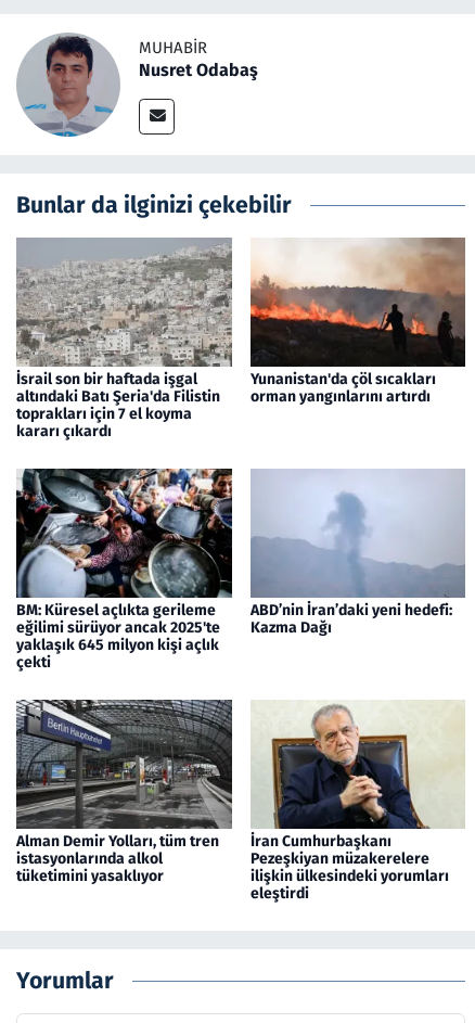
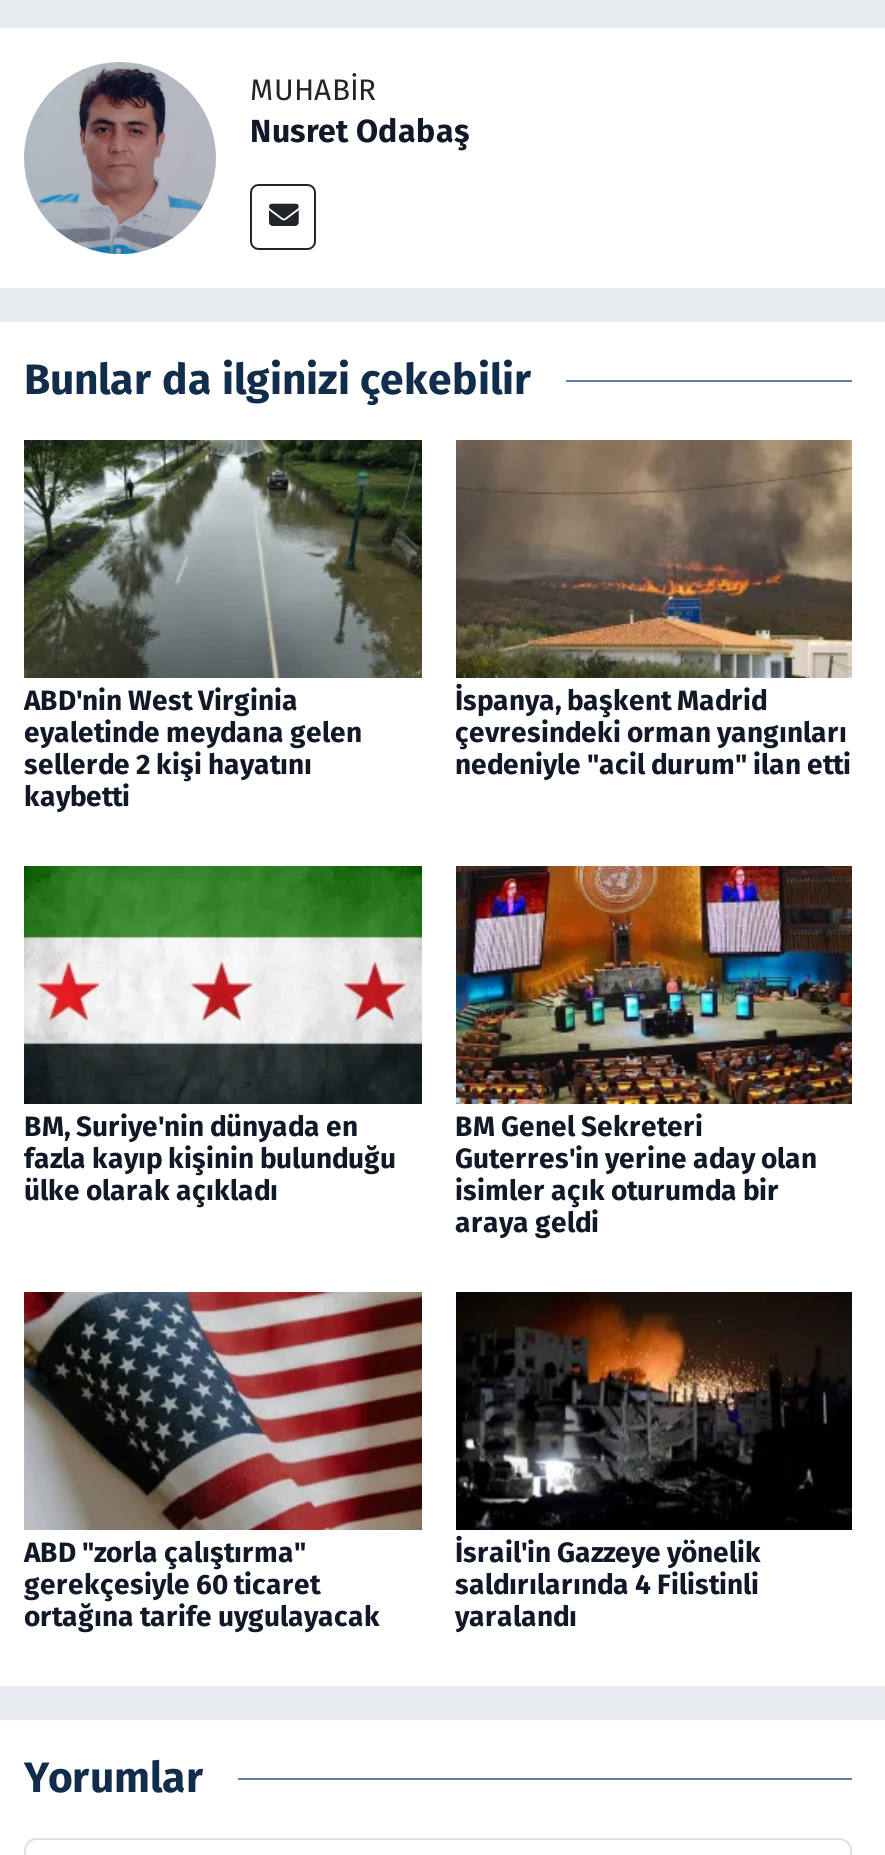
[16,238,232,441] [image] | İsrail son bir haftada işgal | altındaki Batı Şeria'da Filistin | toprakları için 7 el koyma | kararı çıkardı -> [24,440,422,815] [image] | ABD'nin West Virginia | eyaletinde meydana gelen | sellerde 2 kişi hayatını | kaybetti
[249,239,465,406] [image] | Yunanistan'da çöl sıcakları | orman yangınlarını artırdı -> [454,438,852,783] [image] | İspanya, başkent Madrid | çevresindeki orman yangınları | nedeniyle "acil durum" ilan etti
[15,468,233,672] [image] | BM: Küresel açlıkta gerileme | eğilimi sürüyor ancak 2025'te | yaklaşık 645 milyon kişi açlık | çekti -> [22,864,422,1209] [image] | BM, Suriye'nin dünyada en | fazla kayıp kişinin bulunduğu | ülke olarak açıkladı
[250,469,465,637] [image] | ABD’nin İran’daki yeni hedefi: | Kazma Dağı -> [454,864,854,1241] [image] | BM Genel Sekreteri | Guterres'in yerine aday olan | isimler açık oturumda bir | araya geldi
[16,699,232,885] [image] | Alman Demir Yolları, tüm tren | istasyonlarında alkol | tüketimini yasaklıyor -> [22,1290,424,1634] [image] | ABD "zorla çalıştırma" | gerekçesiyle 60 ticaret | ortağına tarife uygulayacak
[250,700,465,903] [image] | İran Cumhurbaşkanı | Pezeşkiyan müzakerelere | ilişkin ülkesindeki yorumları | eleştirdi -> [454,1290,854,1634] [image] | İsrail'in Gazzeye yönelik | saldırılarında 4 Filistinli | yaralandı

